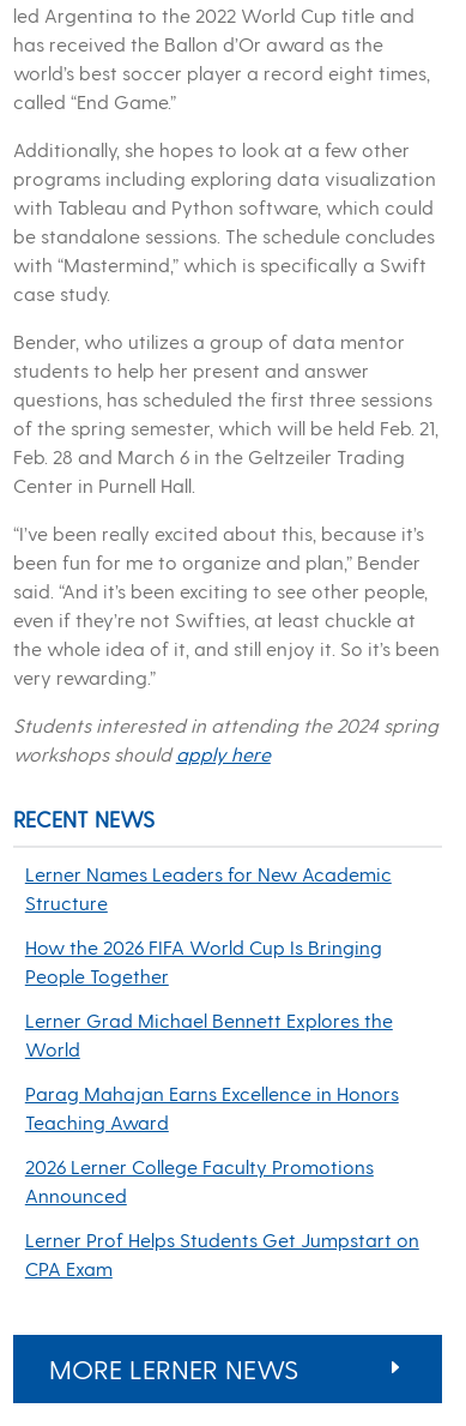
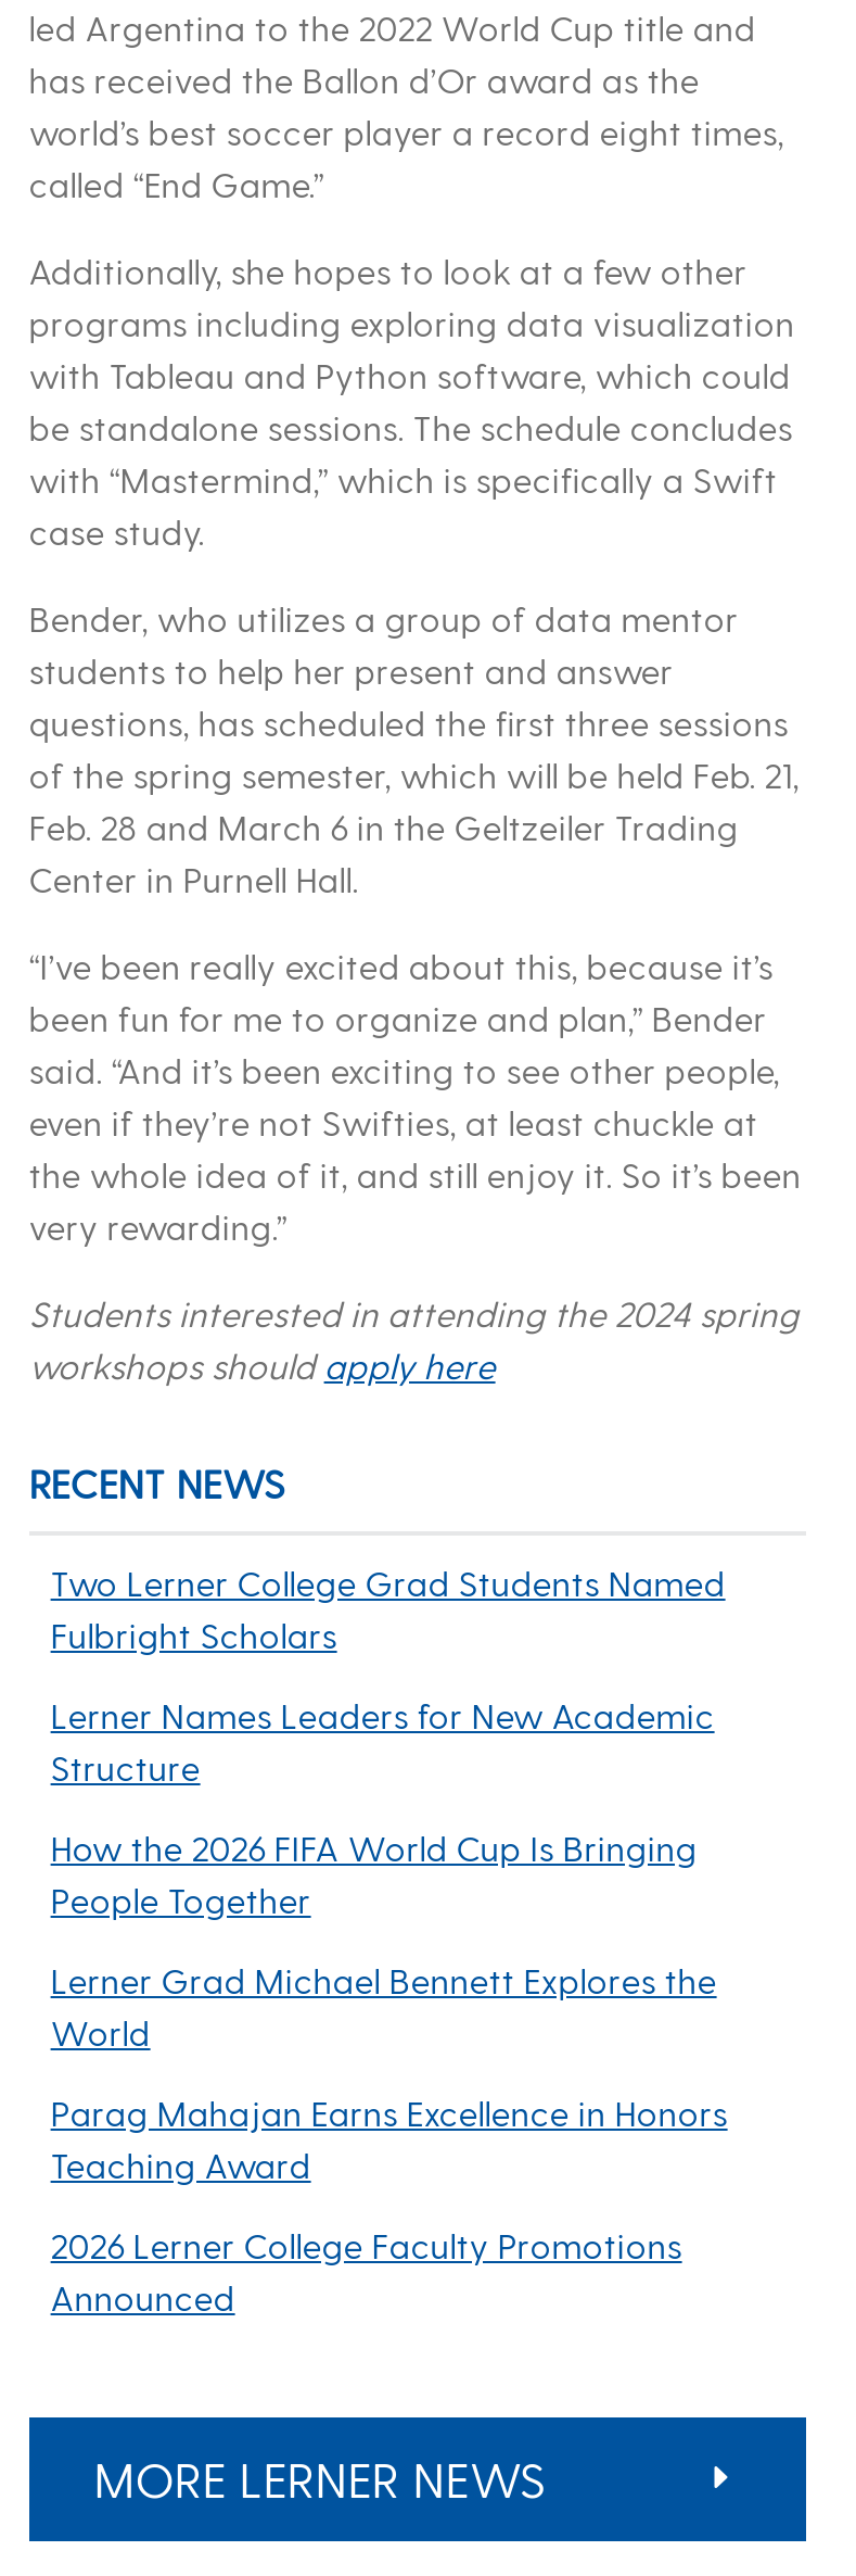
none -> [51,1561,725,1654] Two Lerner College Grad Students Named | Fulbright Scholars
moved [25,862,399,1206] -> [51,1693,728,2317]: Lerner Names Leaders for New Academic | Structure | How the 2026 FIFA World Cup Is Bringing | ... | 2026 Lerner College Faculty Promotions | Announced
[25,1228,419,1279] Lerner Prof Helps Students Get Jumpstart on | CPA Exam -> none

